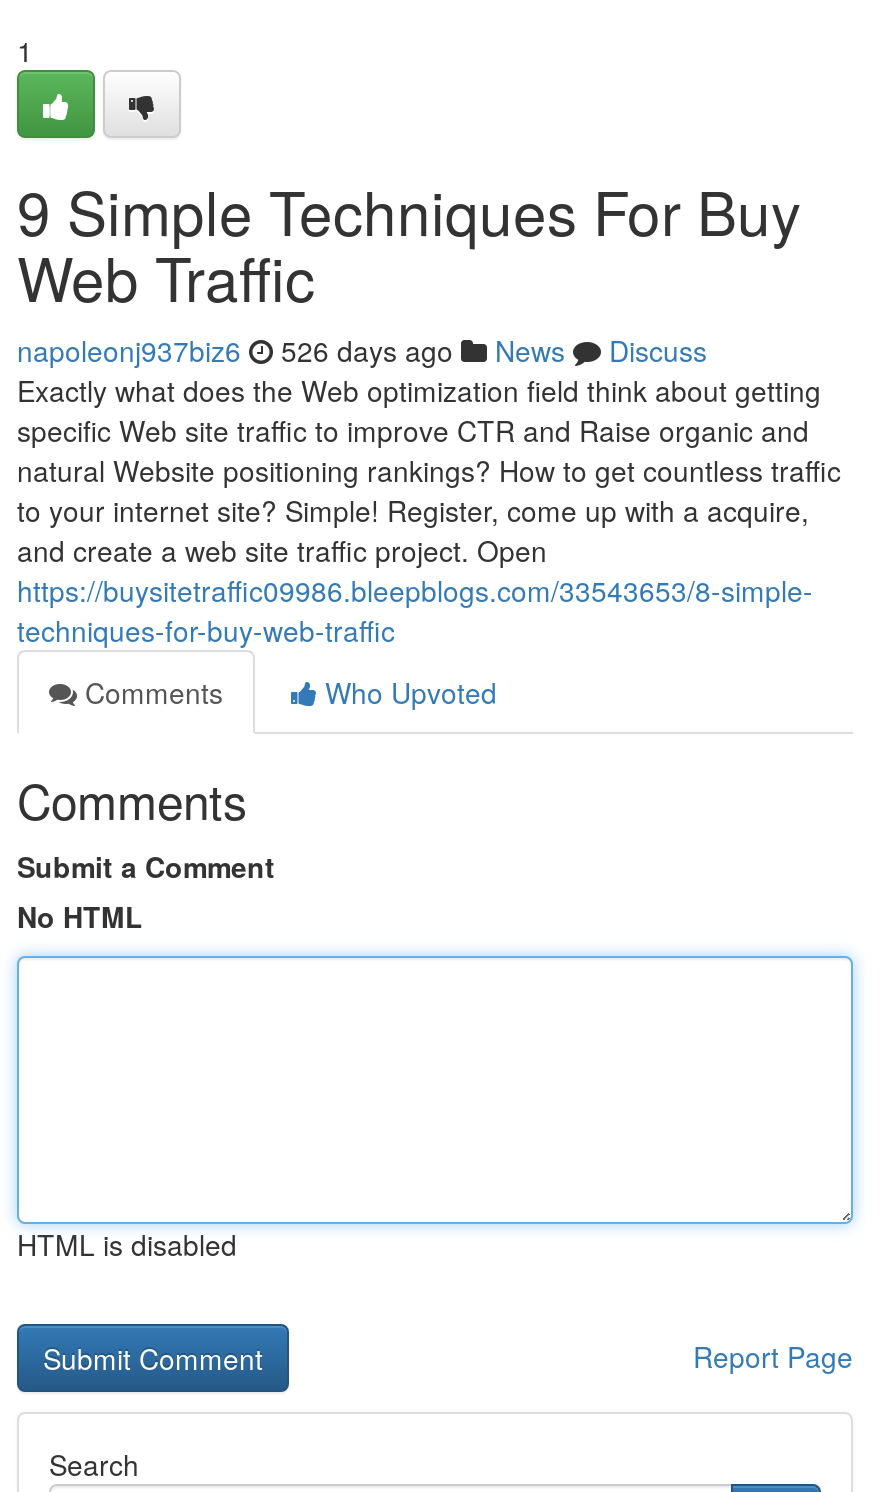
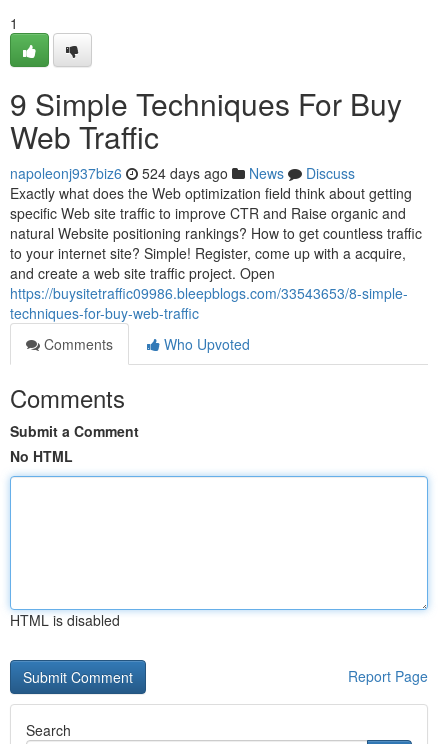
[17,330,707,370] napoleonj937biz6 526 days ago News Discuss -> [10,163,355,183] napoleonj937biz6 524 days ago News Discuss

